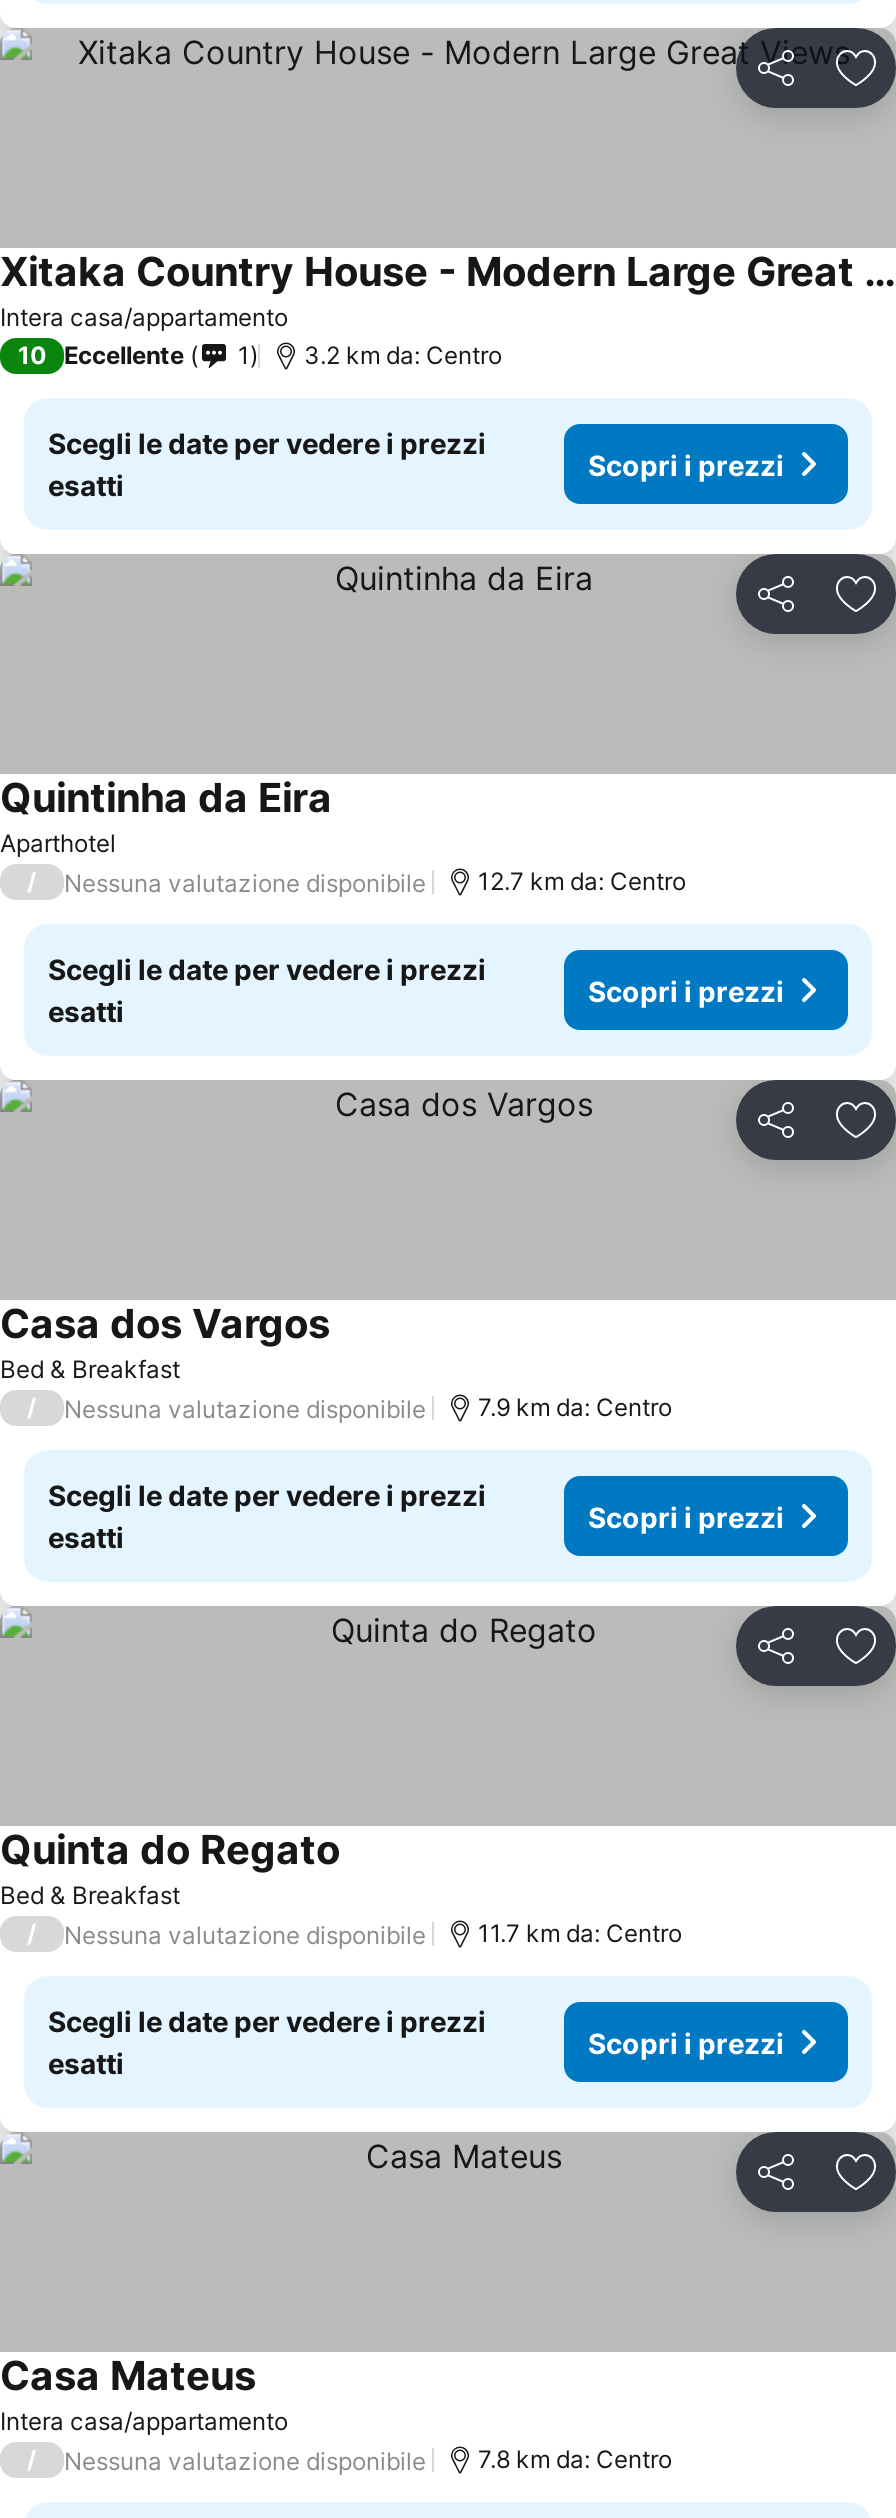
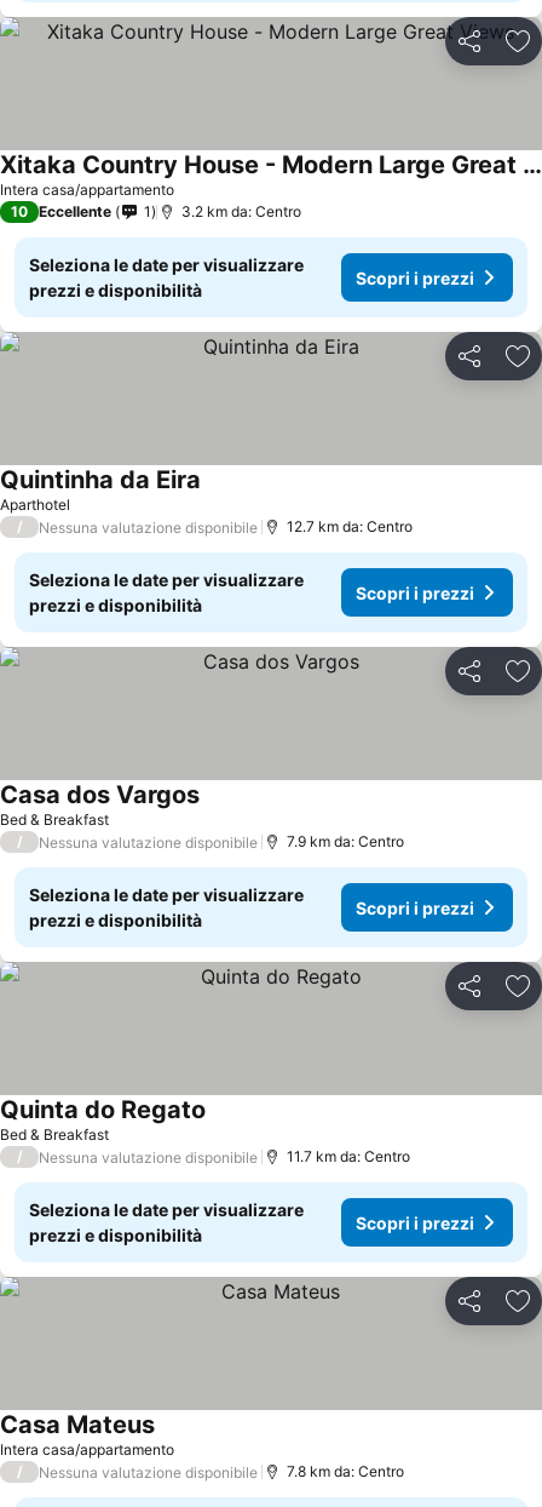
[48,426,486,502] Scegli le date per vedere i prezzi | esatti -> [29,254,304,300] Seleziona le date per visualizzare | prezzi e disponibilità
[48,952,486,1028] Scegli le date per vedere i prezzi | esatti -> [29,569,304,615] Seleziona le date per visualizzare | prezzi e disponibilità
[48,1478,486,1554] Scegli le date per vedere i prezzi | esatti -> [29,884,304,930] Seleziona le date per visualizzare | prezzi e disponibilità
[48,2004,486,2080] Scegli le date per vedere i prezzi | esatti -> [29,1199,304,1245] Seleziona le date per visualizzare | prezzi e disponibilità

